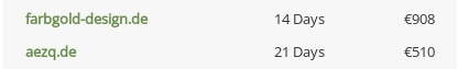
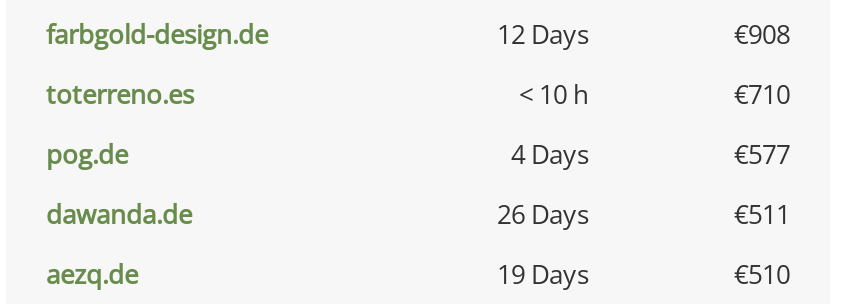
[274,9,324,29] 14 Days -> [497,16,589,52] 12 Days
none -> [46,76,790,232] toterreno.es | < 10 h | €710 | pog.de | 4 Days | €577 | dawanda.de | 26 Days | €511
[274,42,324,62] 21 Days -> [497,256,589,292] 19 Days

